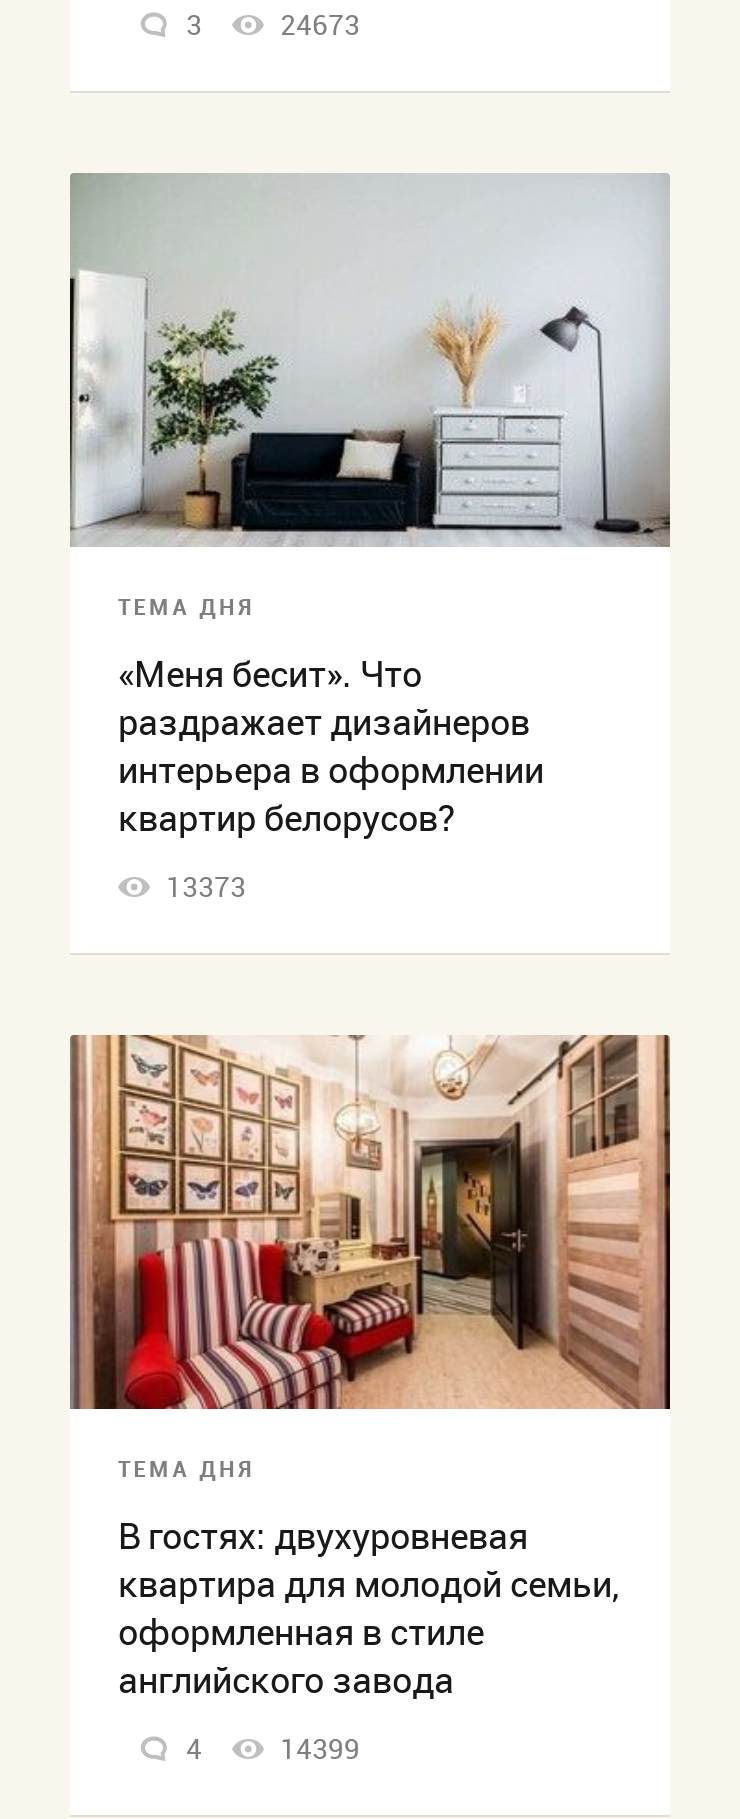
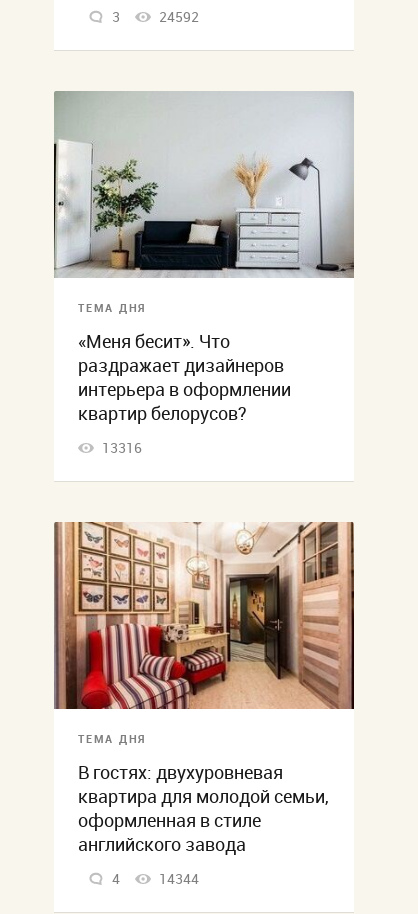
[280,9,360,41] 24673 -> [159,9,199,25] 24592
[166,871,246,903] 13373 -> [102,440,142,456] 13316
[280,1733,360,1765] 14399 -> [159,871,199,887] 14344

